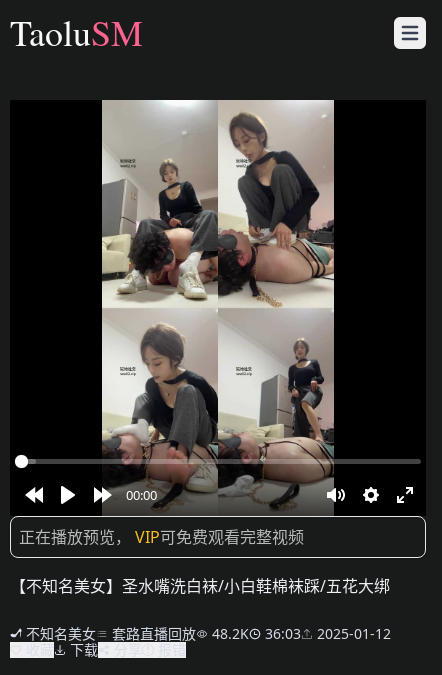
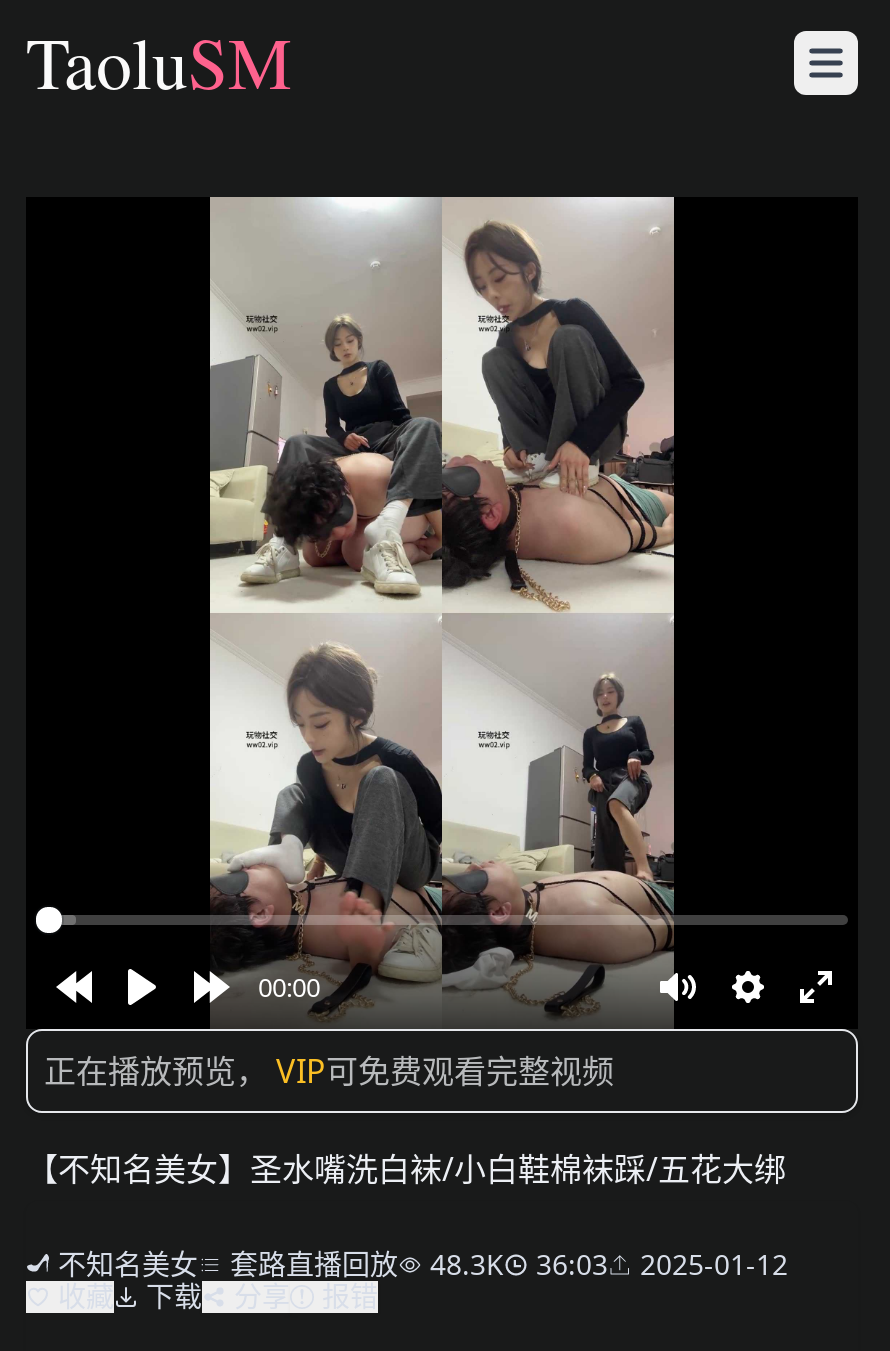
[26,624,391,643] 不知名美女 套路直播回放 48.2K 36:03 2025-01-12 -> [58,1245,788,1283] 不知名美女 套路直播回放 48.3K 36:03 2025-01-12

